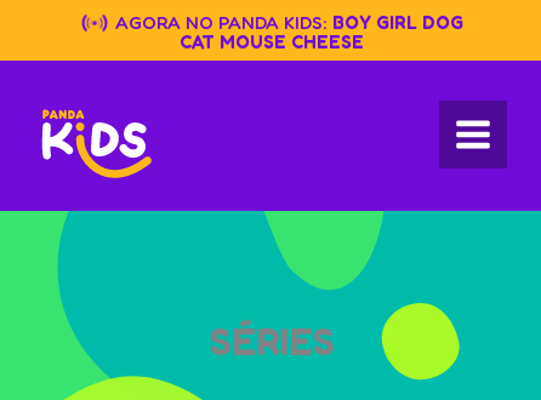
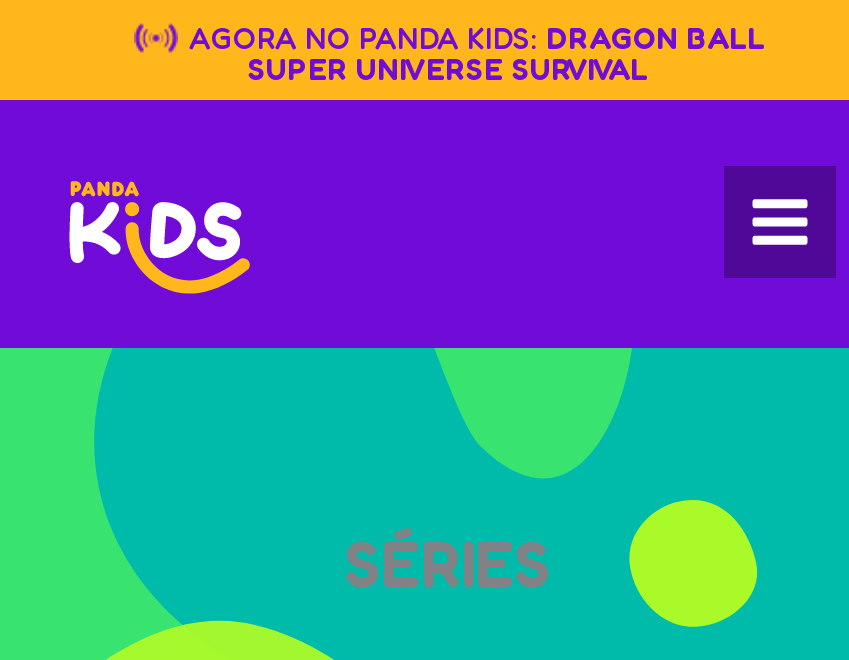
[115,11,463,53] AGORA NO PANDA KIDS: BOY GIRL DOG | CAT MOUSE CHEESE -> [189,18,765,88] AGORA NO PANDA KIDS: DRAGON BALL | SUPER UNIVERSE SURVIVAL

